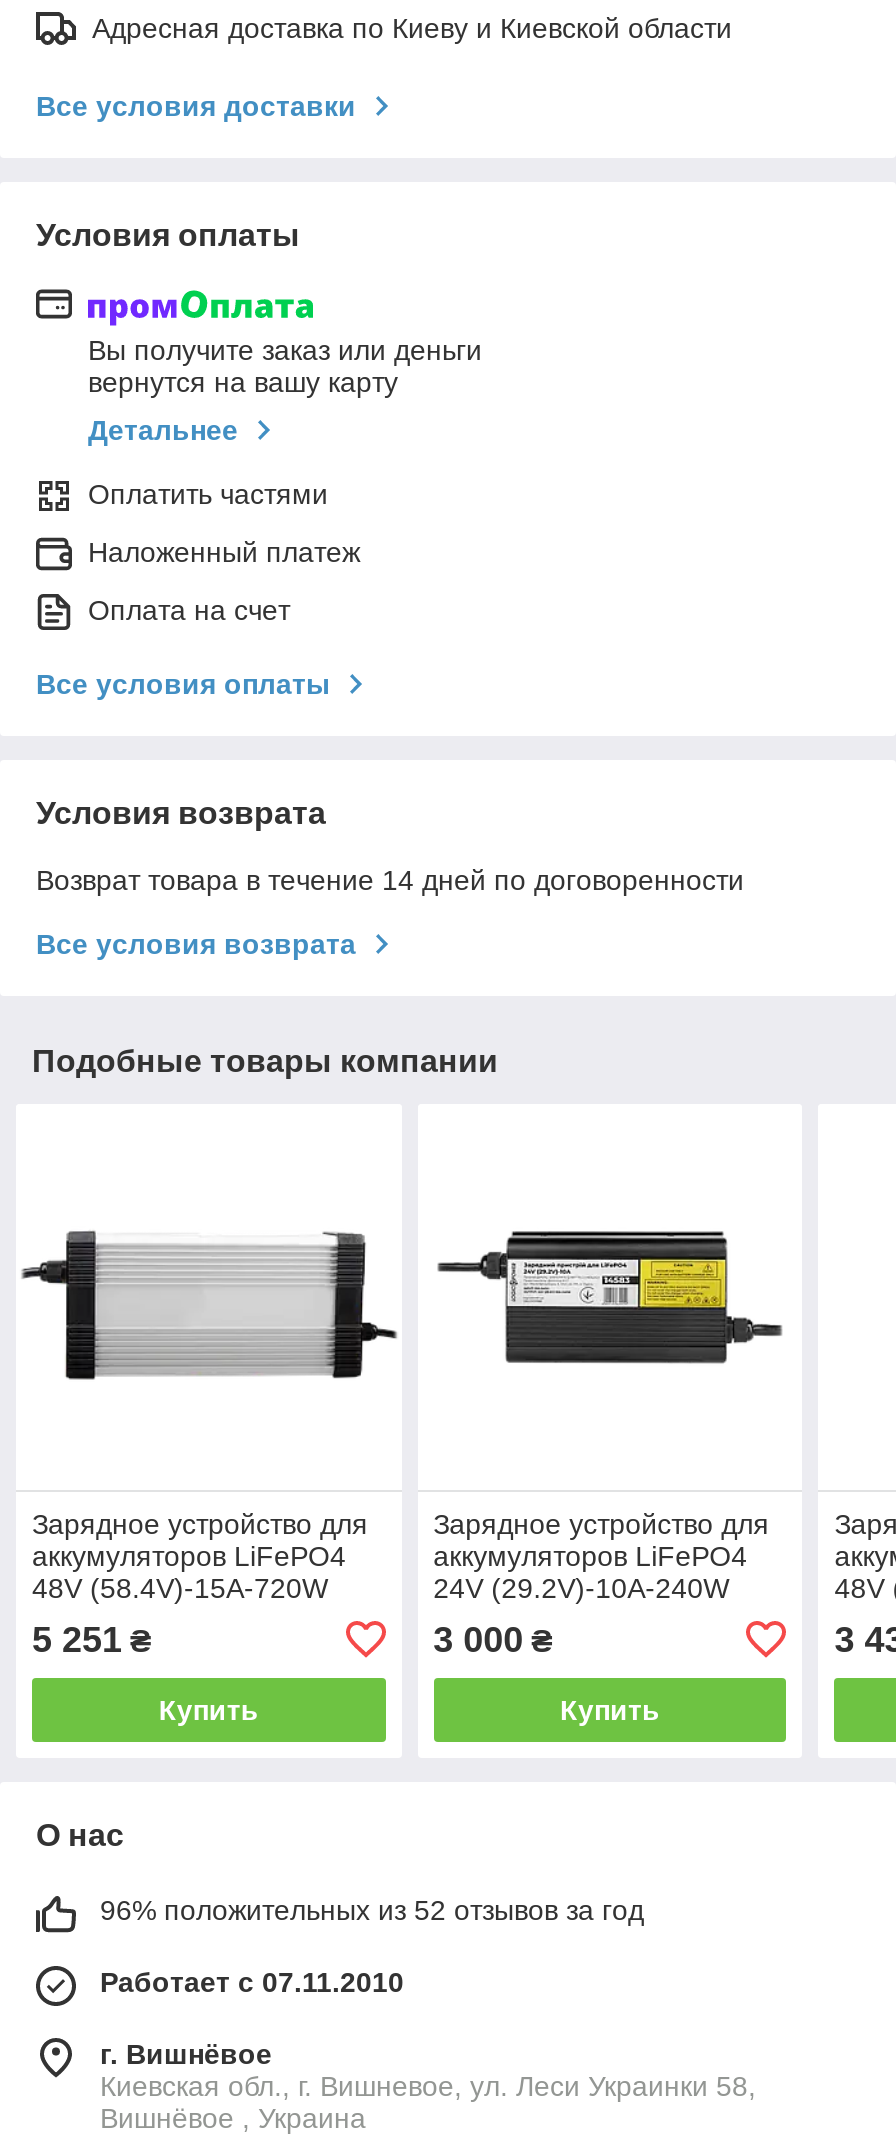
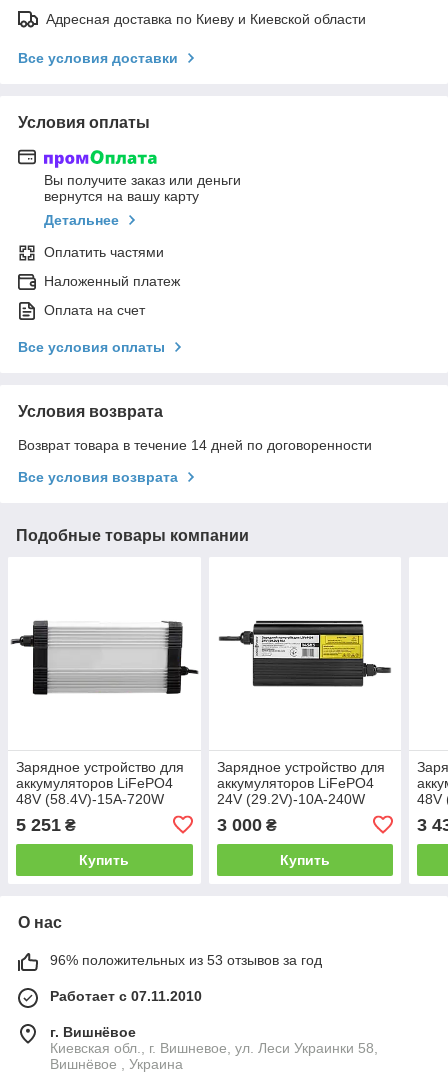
[100,1894,644,1926] 96% положительных из 52 отзывов за год -> [50,952,322,968] 96% положительных из 53 отзывов за год

